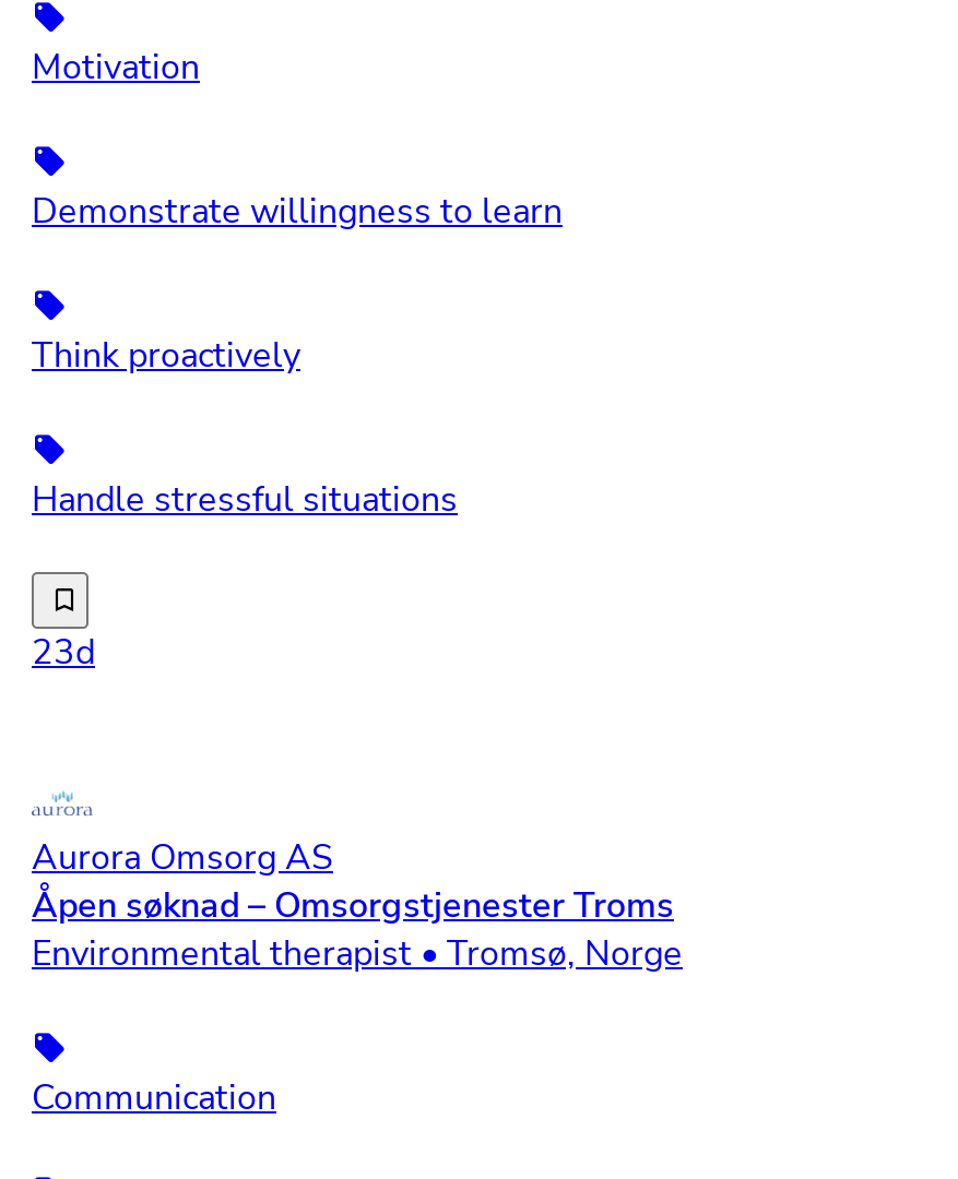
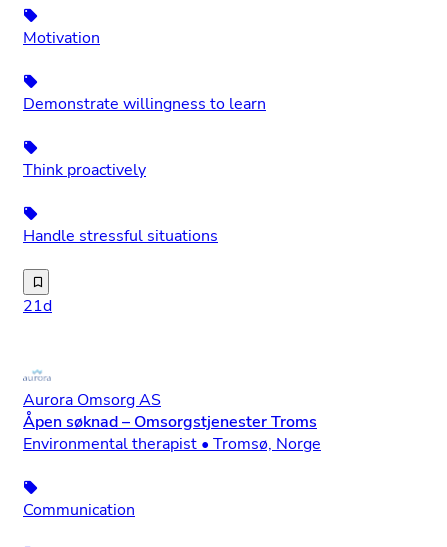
[32,629,95,677] 23d -> [23,295,52,317] 21d

